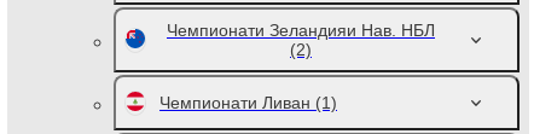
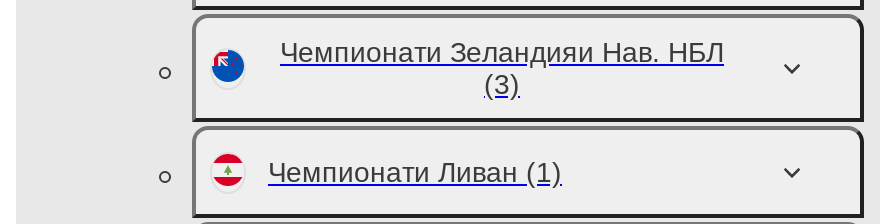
[290,40,312,59] (2) -> [484,68,520,100] (3)

